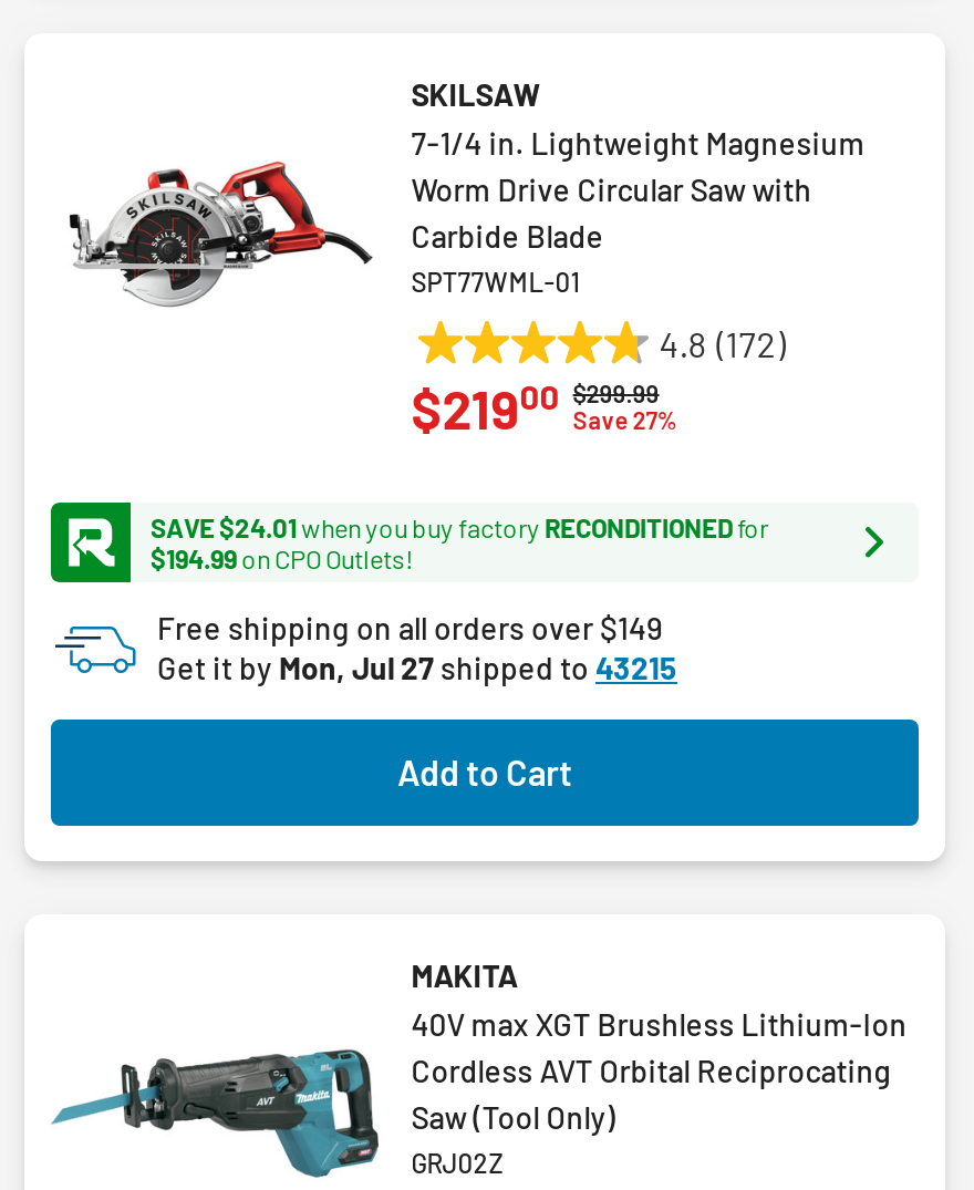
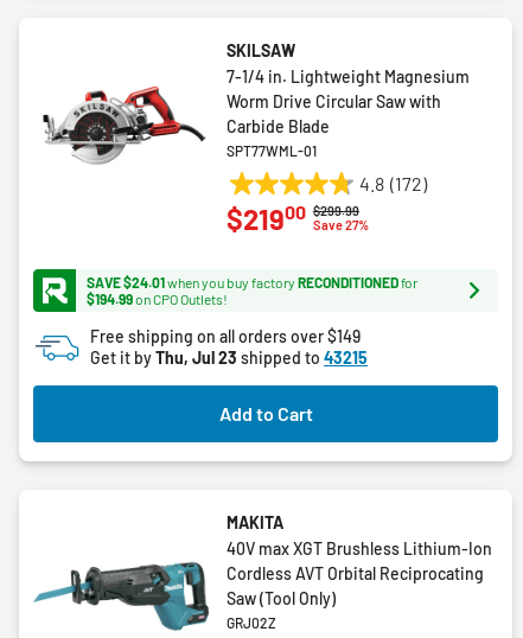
[157,649,677,686] Get it by Mon, Jul 27 shipped to 43215 -> [90,347,368,368] Get it by Thu, Jul 23 shipped to 43215

